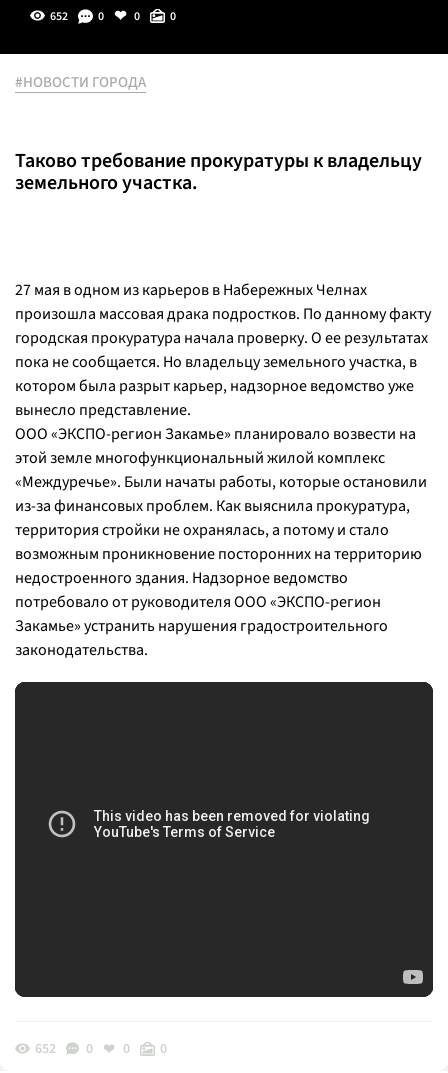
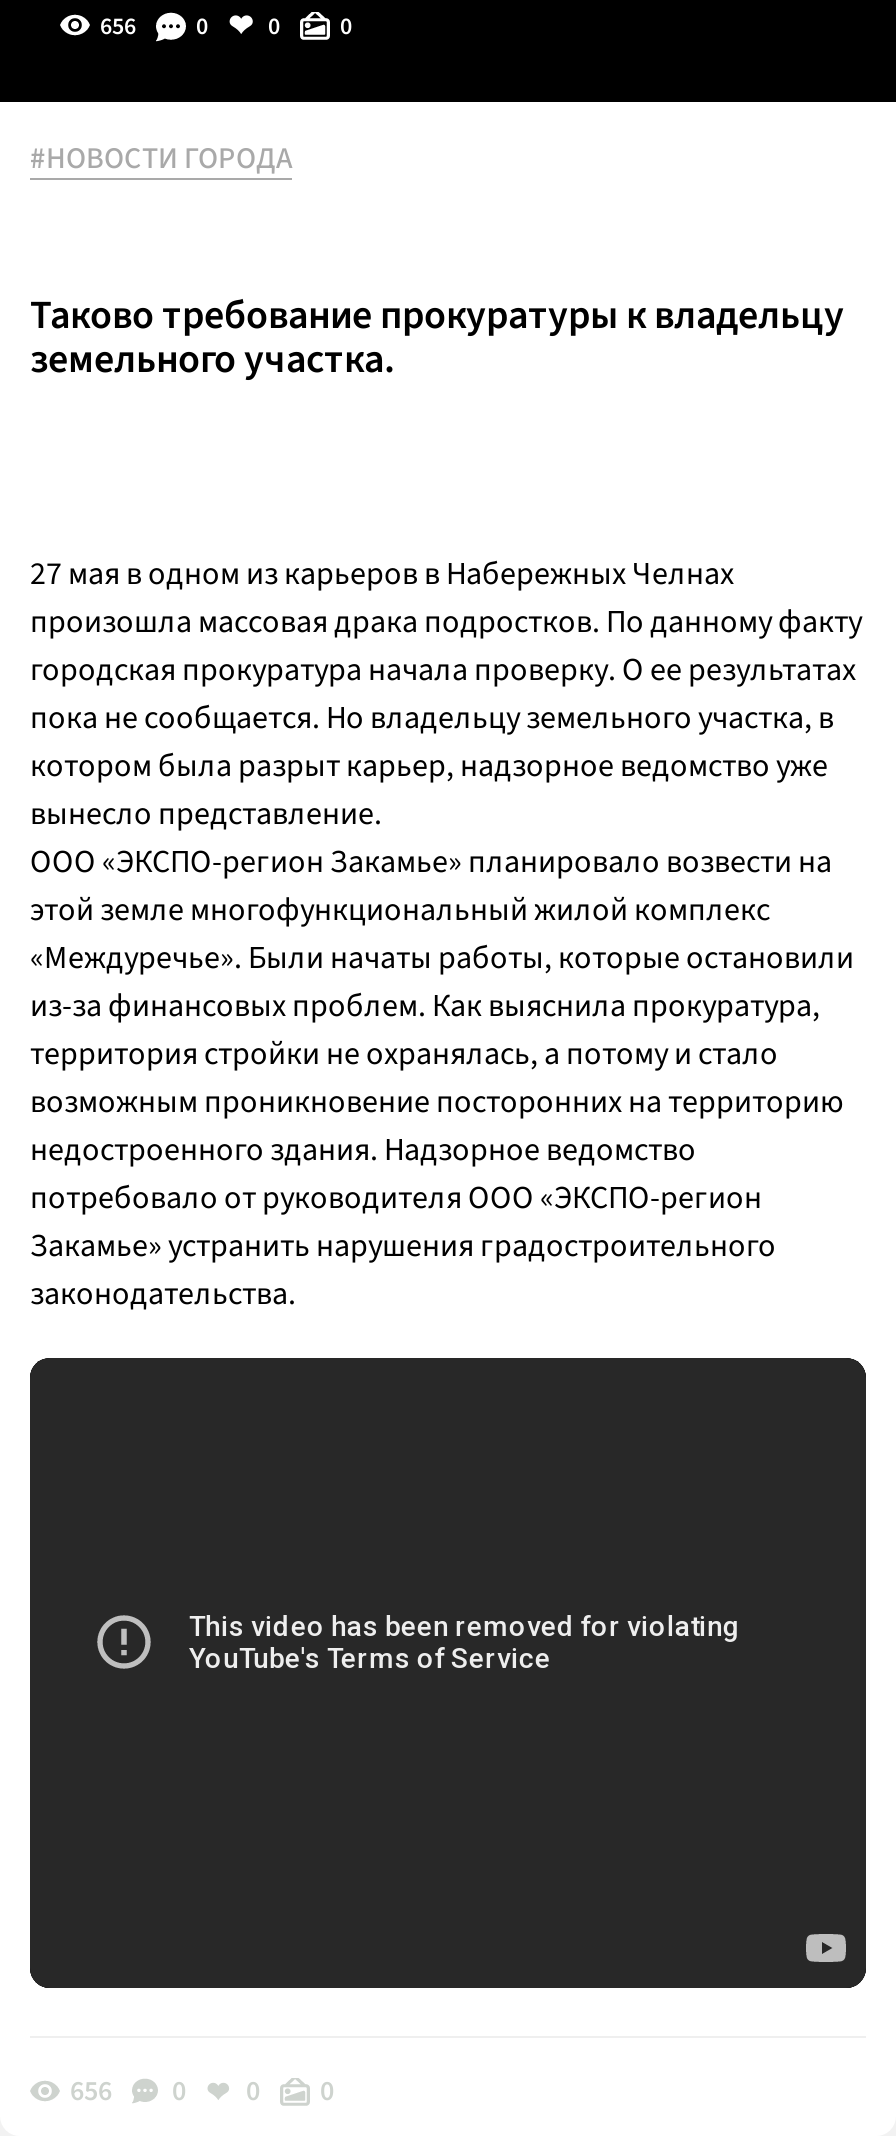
[50,8,176,25] 652 0 0 0 -> [100,10,352,44] 656 0 0 0
[35,1039,167,1059] 652 0 0 0 -> [70,2072,334,2112] 656 0 0 0

